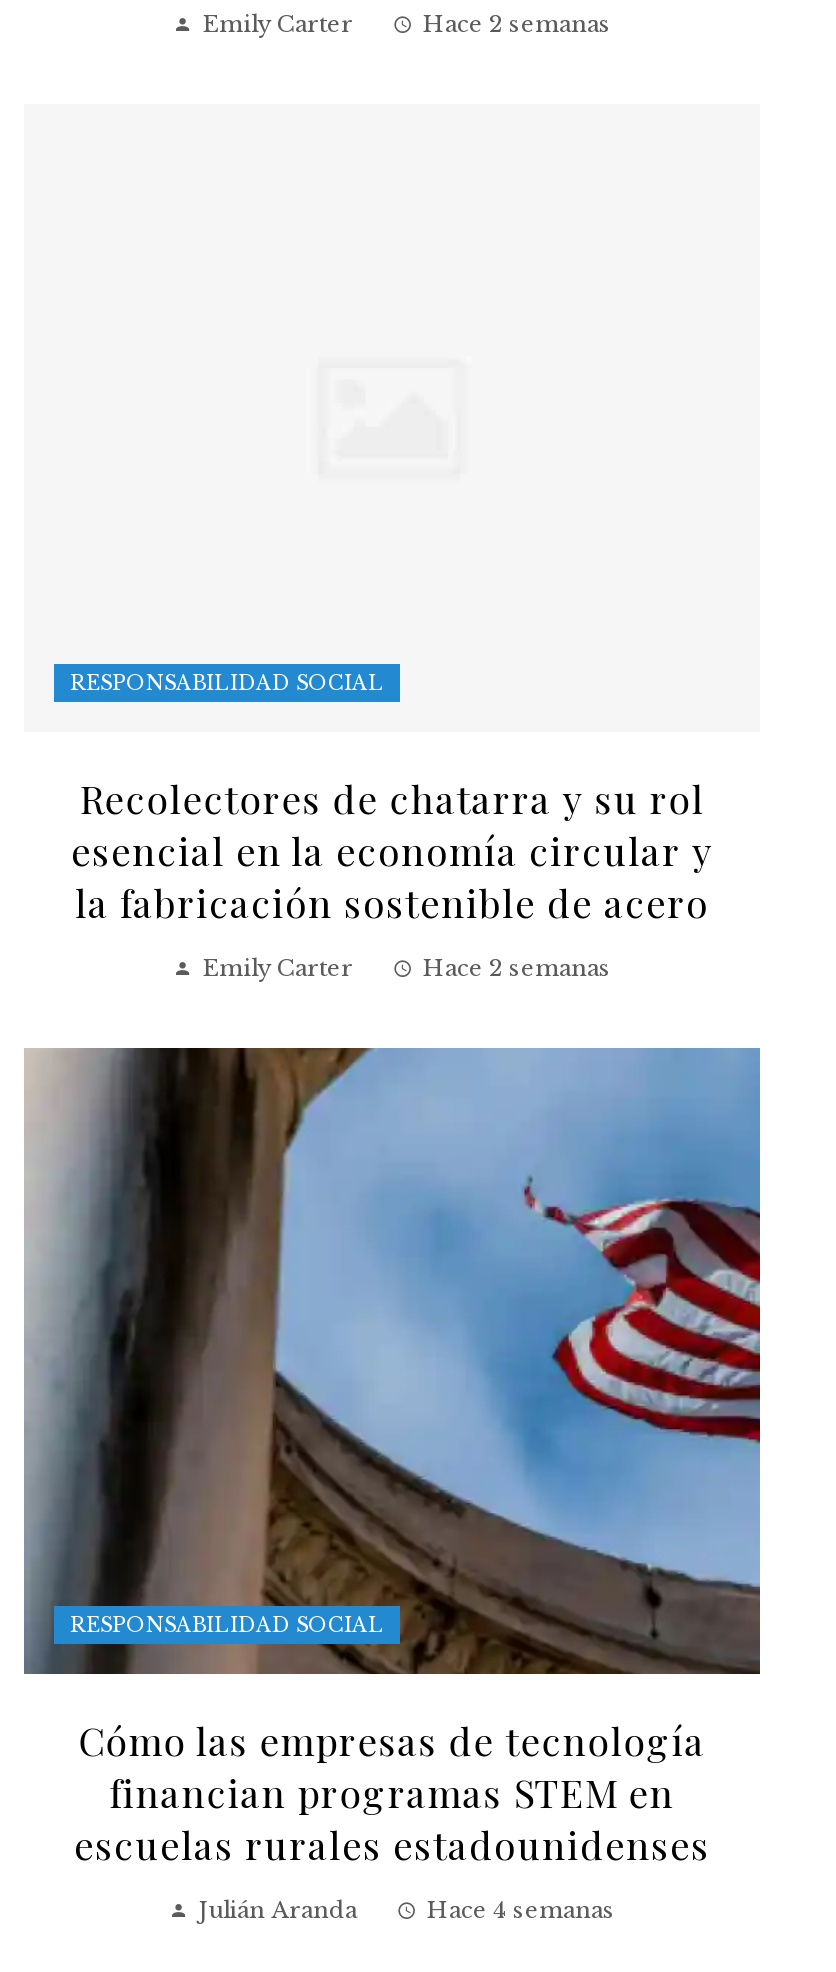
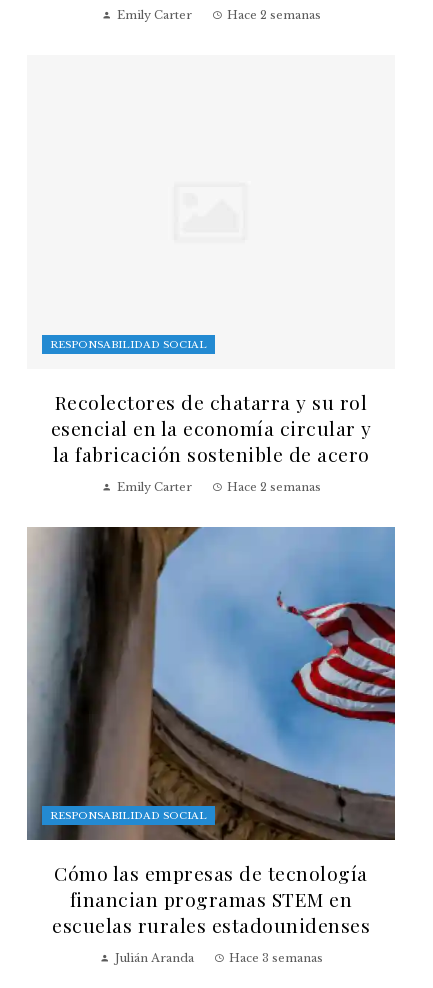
[427,1896,615,1924] Hace 4 semanas -> [228,951,322,965] Hace 3 semanas

